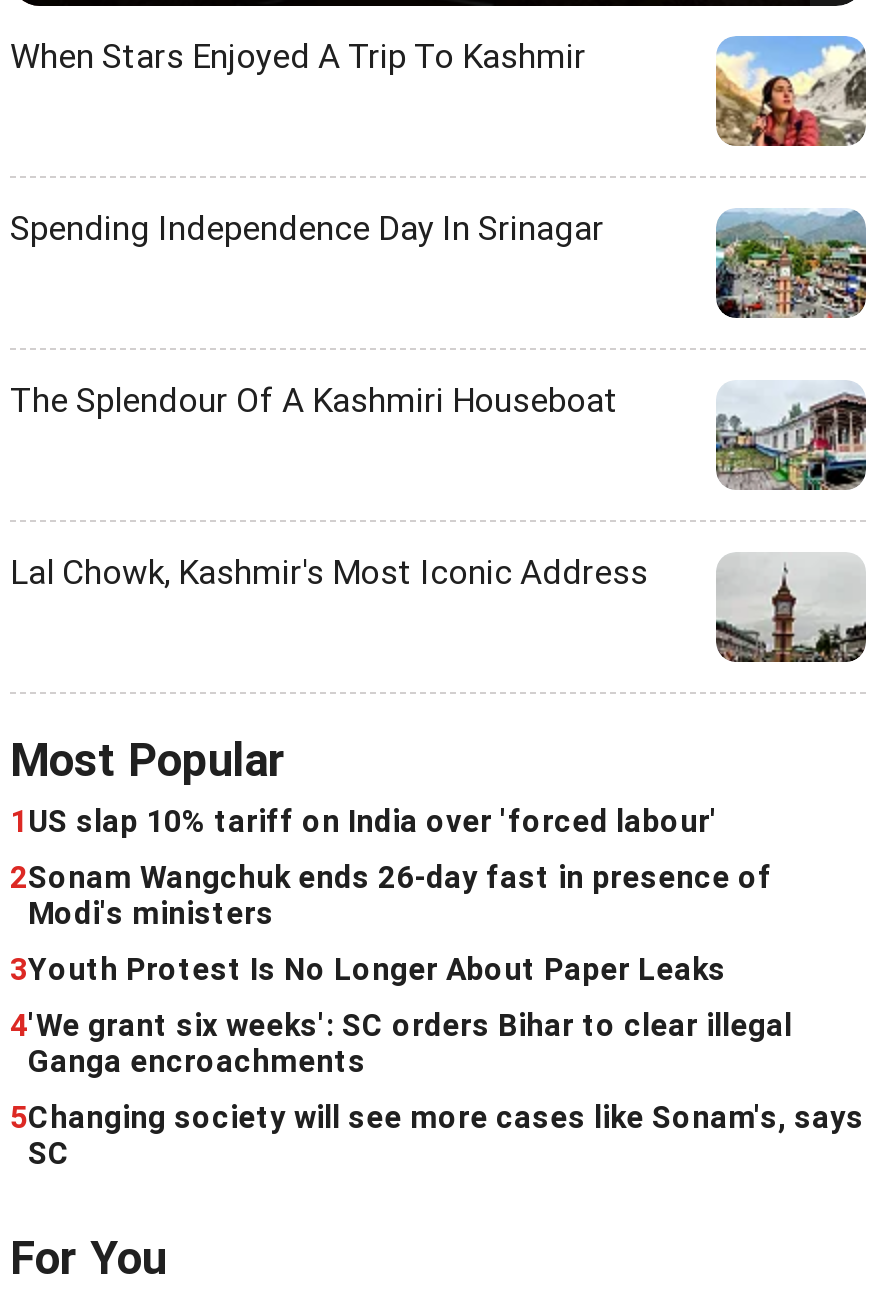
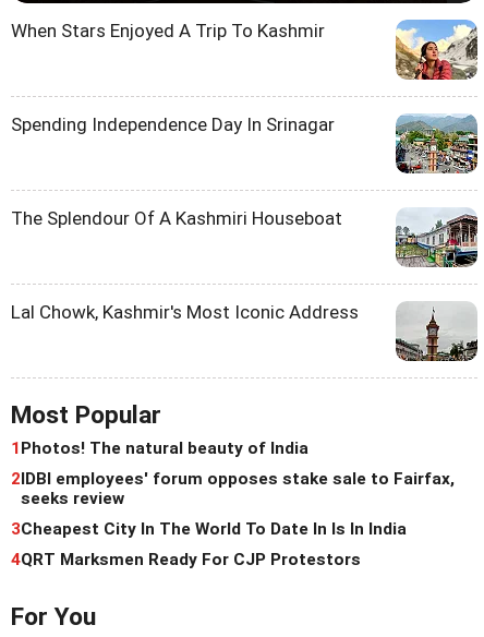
[10,805,864,1173] 1 US slap 10% tariff on India over 'forced labour' | 2Sonam Wangchuk ends 26-day fast in presence of | Modi's ministers | 3Youth Protest Is No Longer About Paper Leaks | 4'We grant six weeks': SC orders Bihar to clear illegal | Ganga encroachments | 5Changing society will see more cases like Sonam's, says | SC -> [11,439,455,570] 1 Photos! The natural beauty of India | 2IDBI employees' forum opposes stake sale to Fairfax, | seeks review | 3Cheapest City In The World To Date In Is In India | 4QRT Marksmen Ready For CJP Protestors

